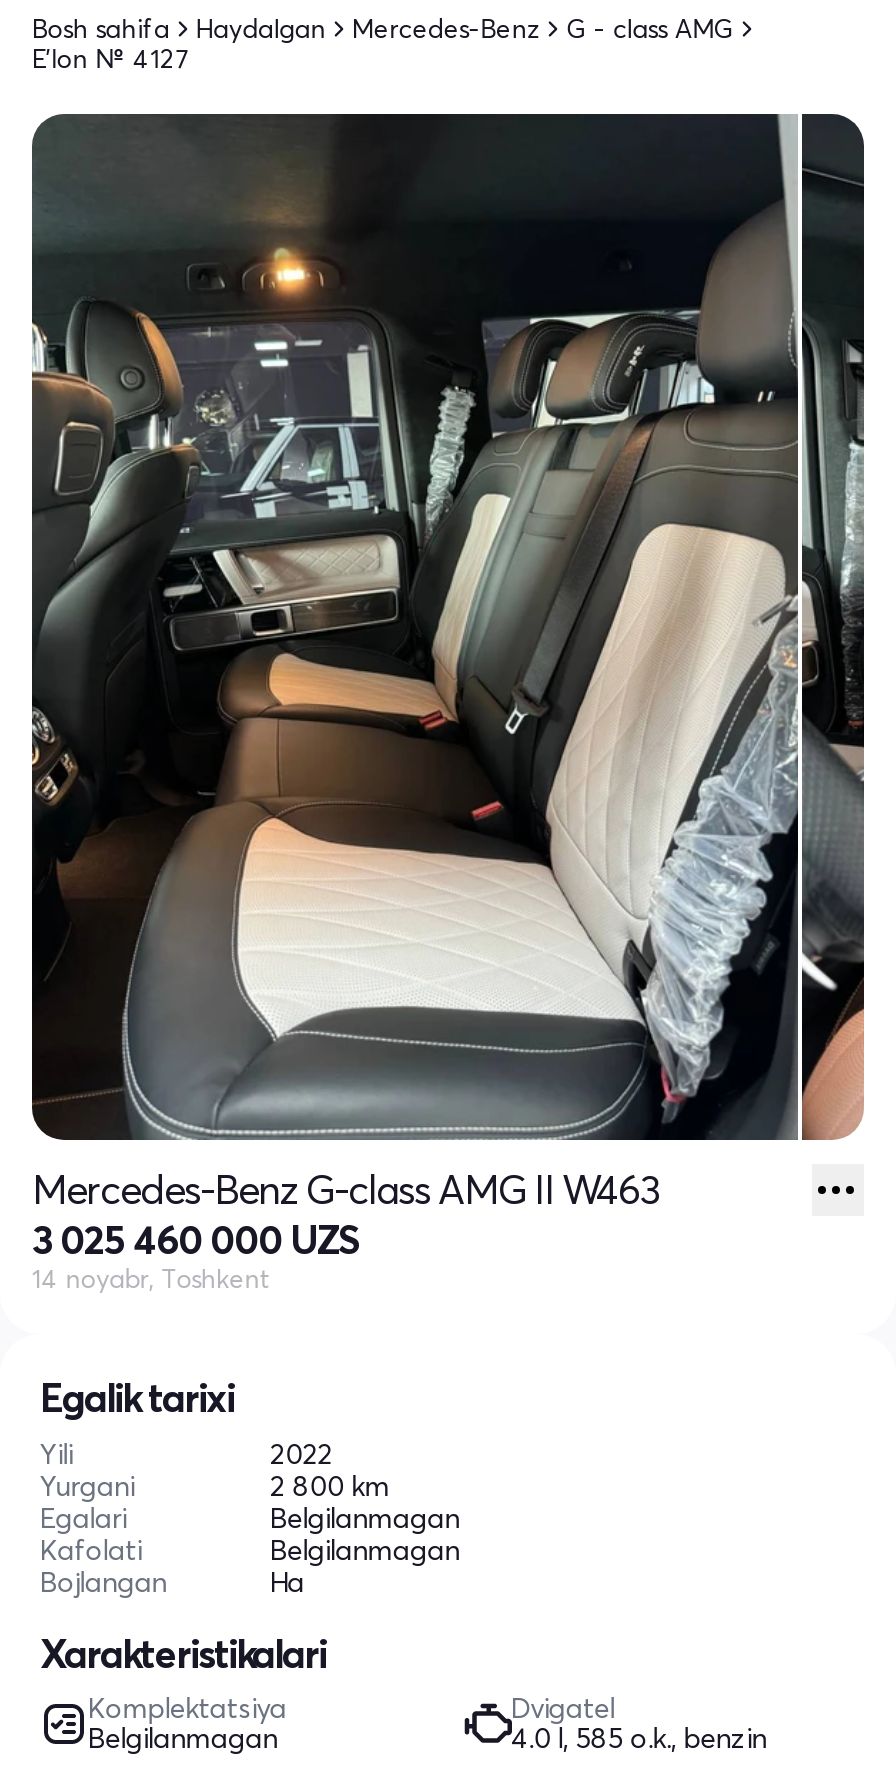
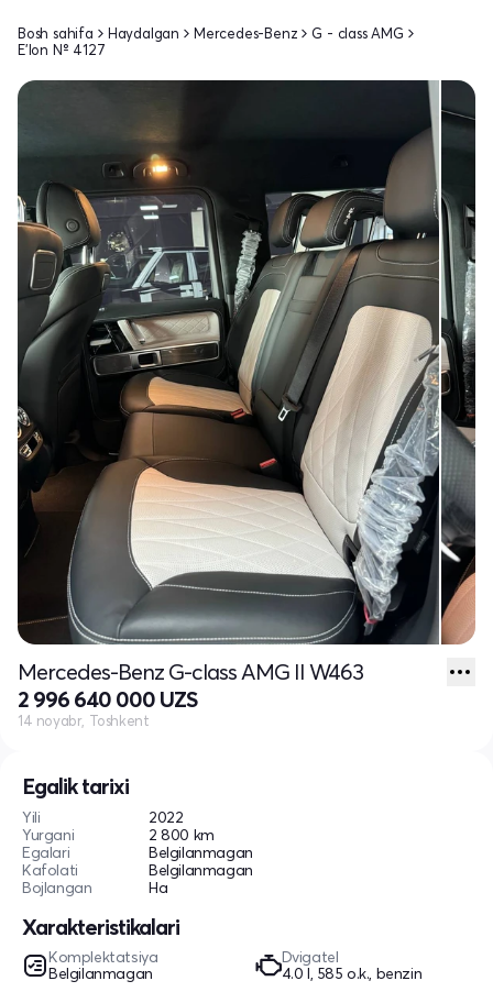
[32,1213,358,1263] 3 025 460 000 UZS -> [18,685,197,712] 2 996 640 000 UZS

